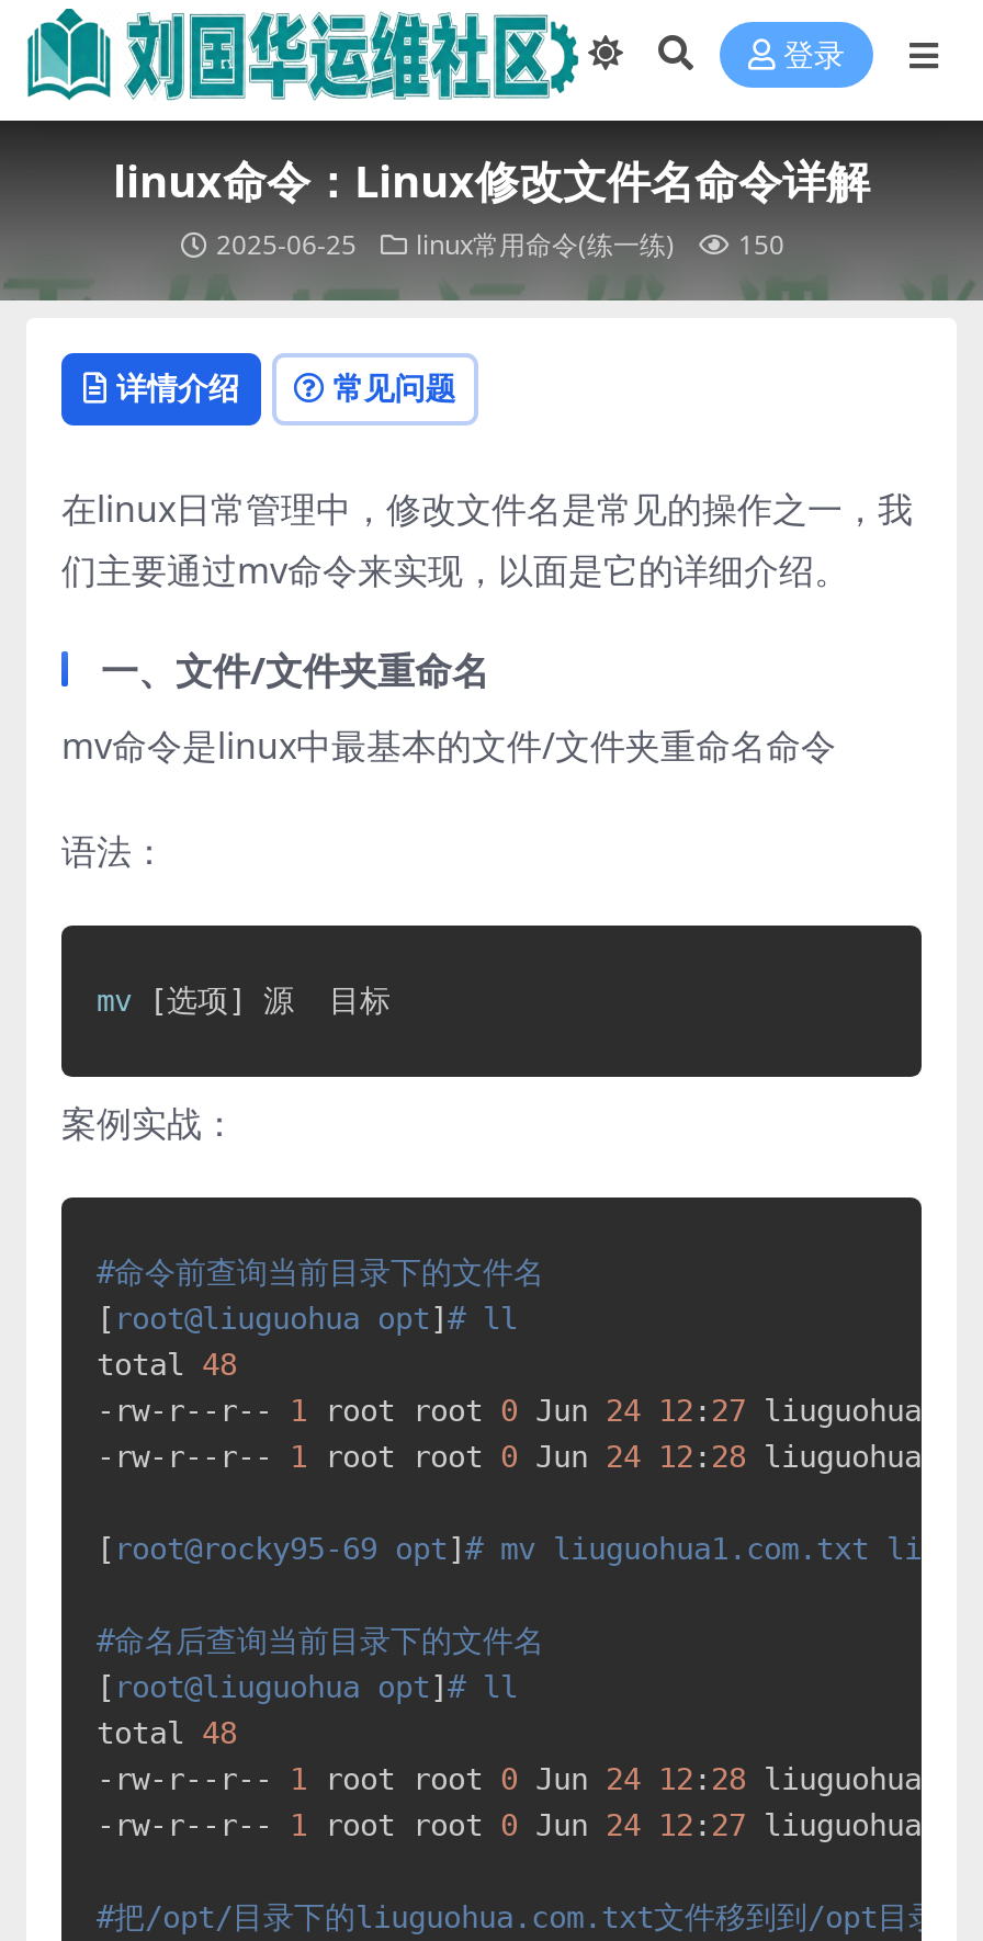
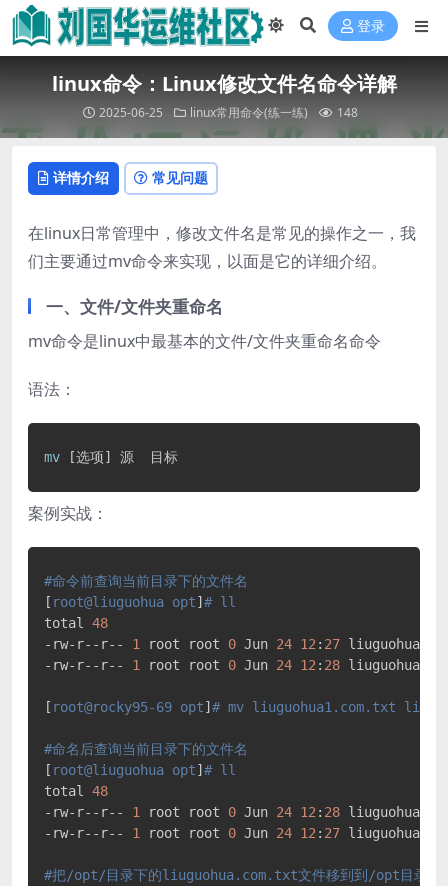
[216,226,784,263] 2025-06-25 linux常用命令(练一练) 150 -> [98,104,357,121] 2025-06-25 linux常用命令(练一练) 148

